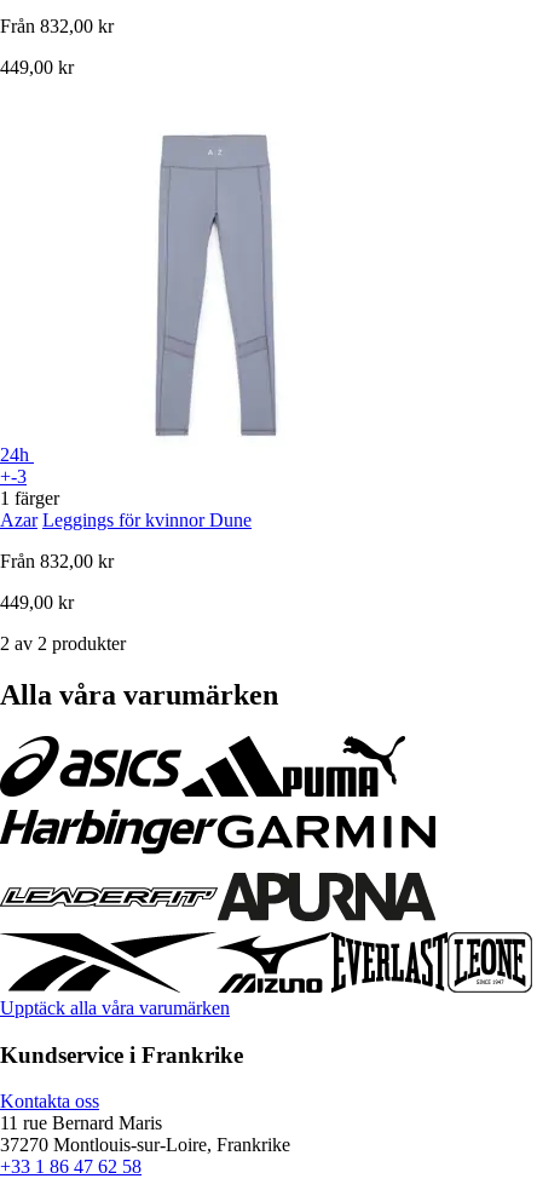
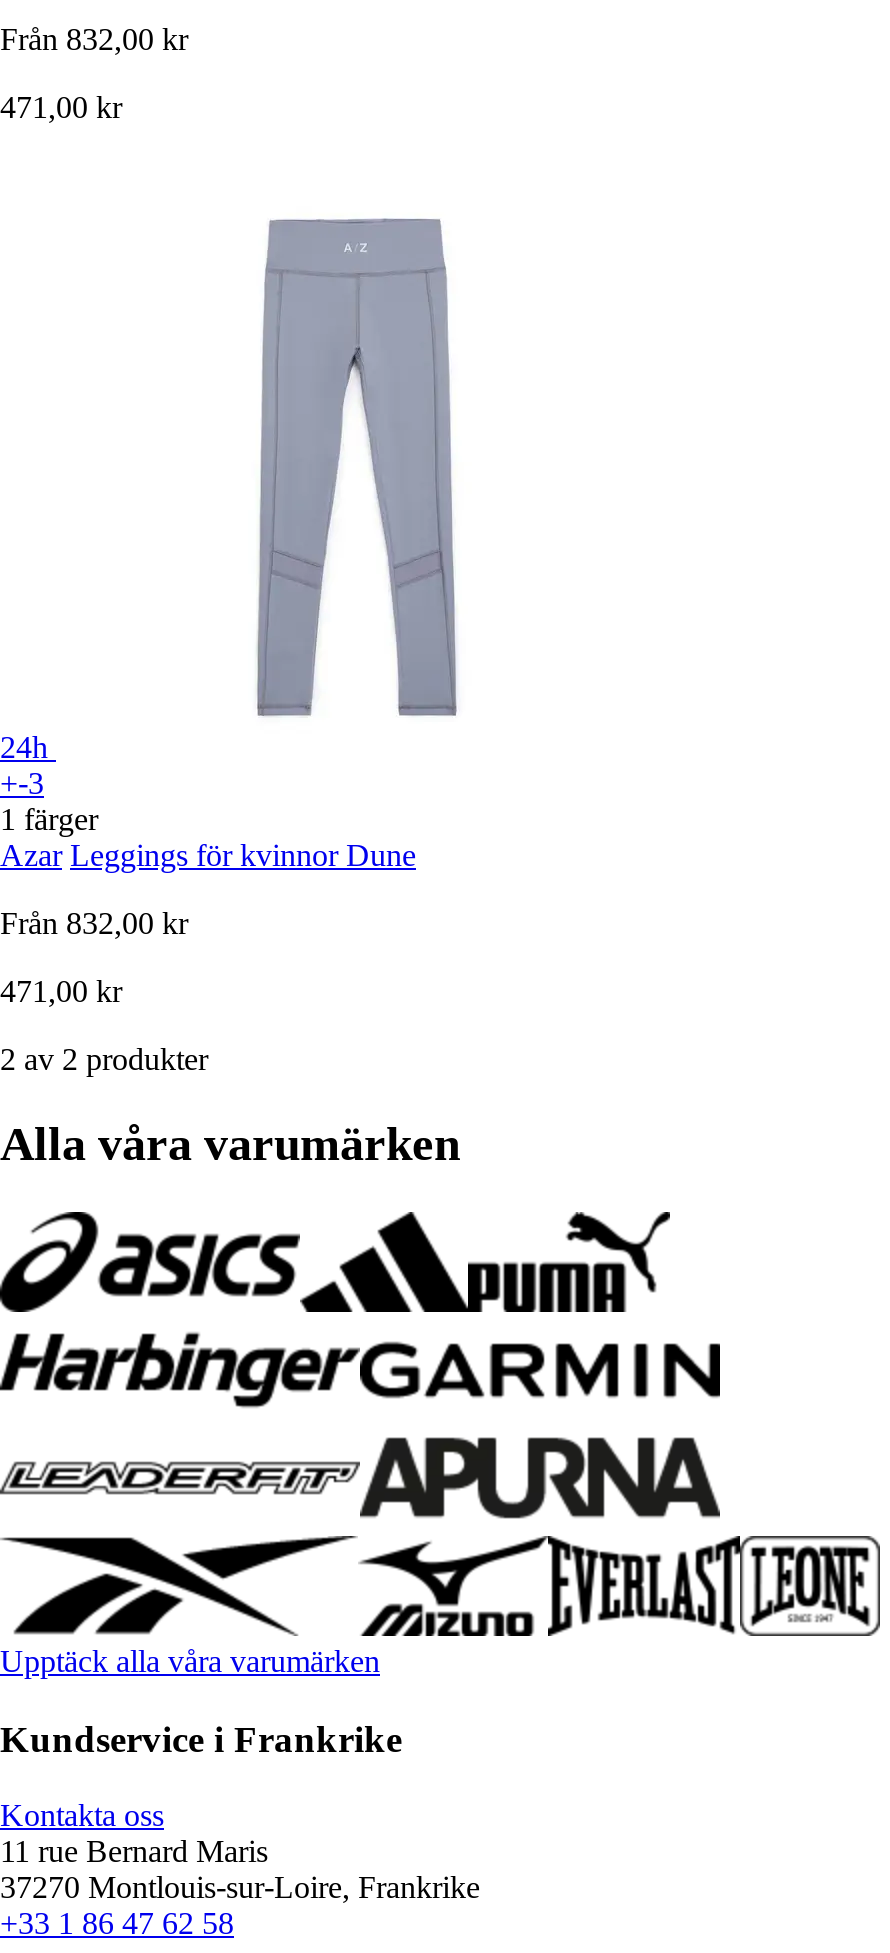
[0,57,74,78] 449,00 kr -> [0,90,122,124] 471,00 kr
[0,592,74,613] 449,00 kr -> [0,974,122,1008] 471,00 kr

